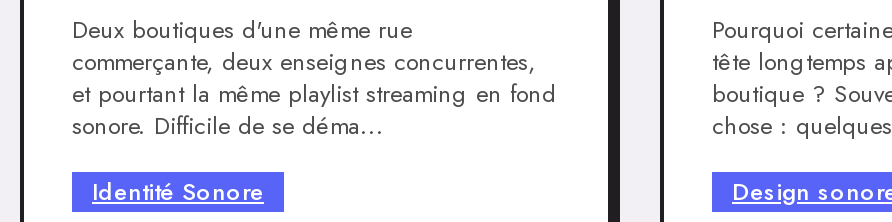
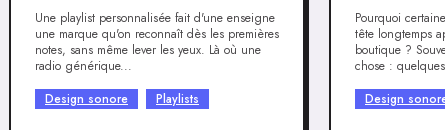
[72,12,556,144] Deux boutiques d'une même rue | commerçante, deux enseignes concurrentes, | et pourtant la même playlist streaming en fond | sonore. Difficile de se déma... -> [35,9,279,75] Une playlist personnalisée fait d'une enseigne | une marque qu'on reconnaît dès les premières | notes, sans même lever les yeux. Là où une | radio générique...
[92,174,264,210] Identité Sonore -> [45,90,199,108] Design sonore | Playlists

